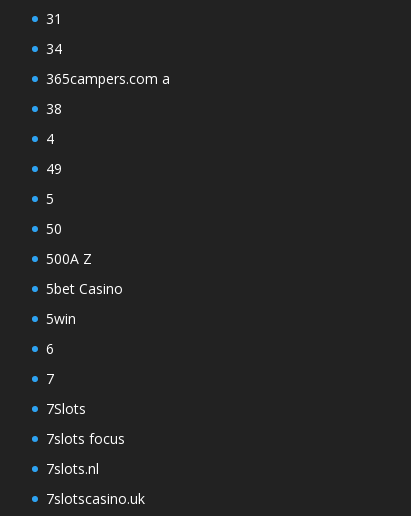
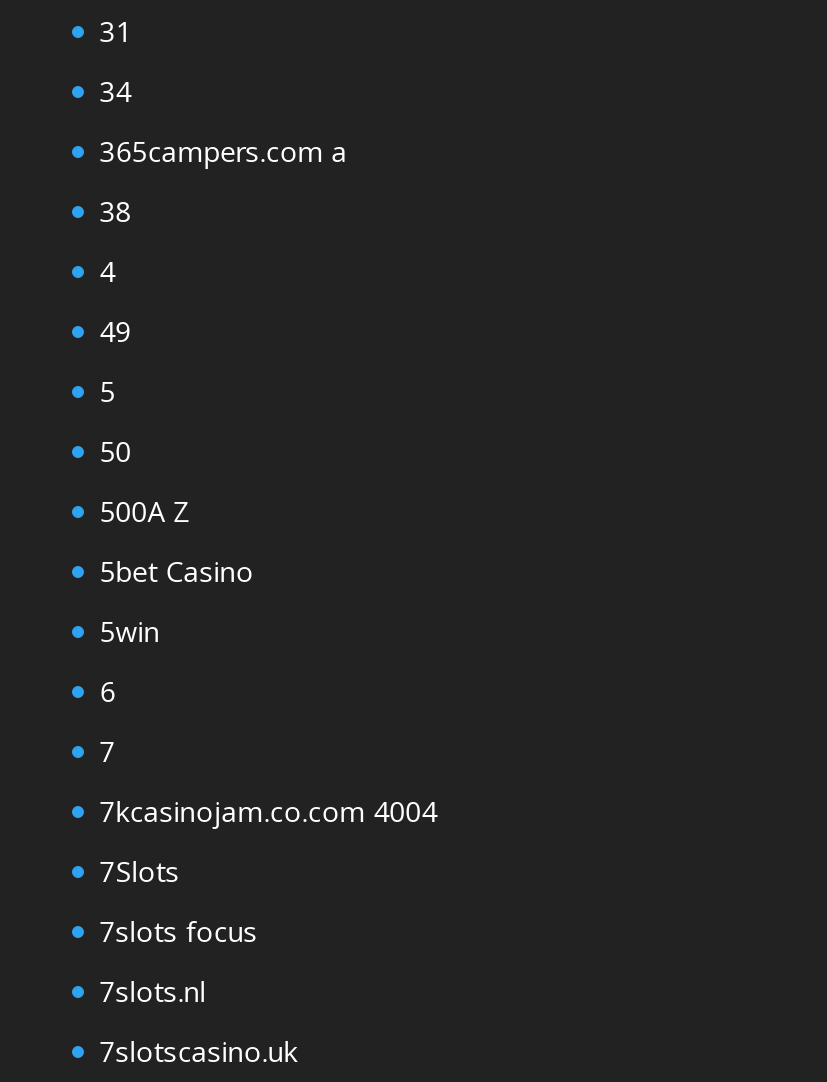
none -> [100,792,438,830] 7kcasinojam.co.com 4004

